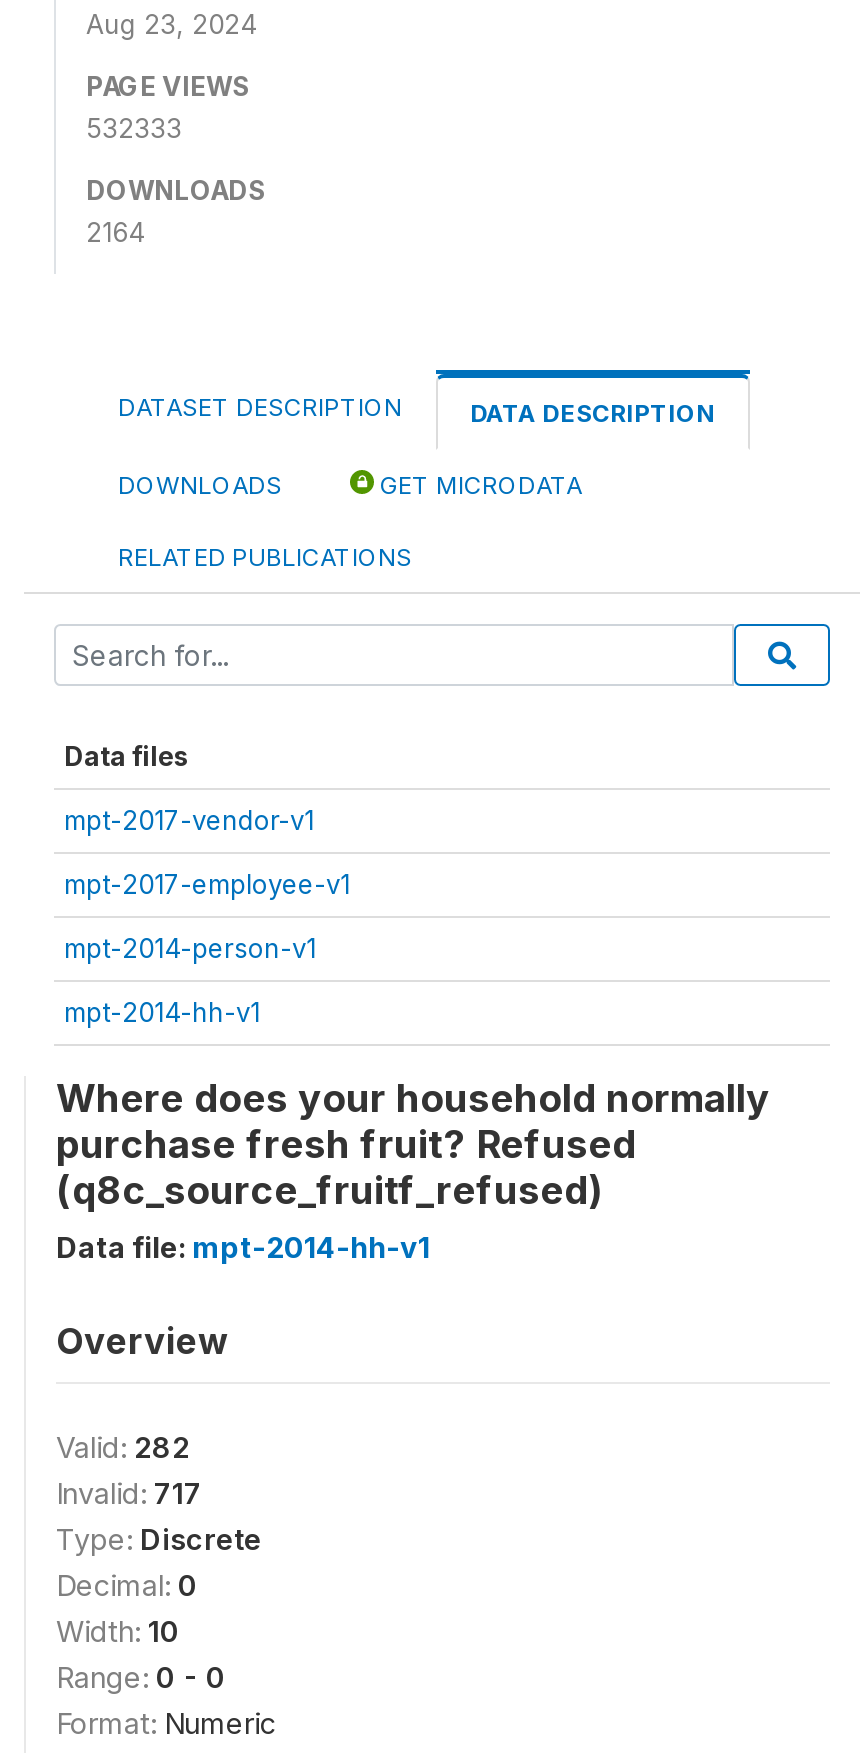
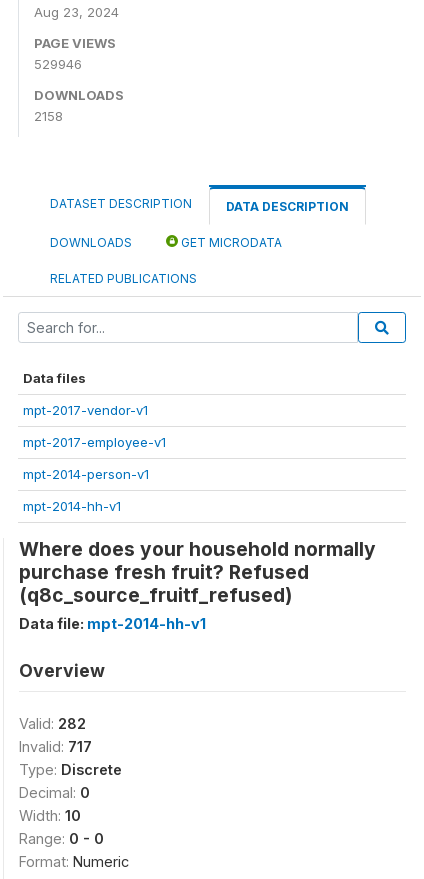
[86,111,182,143] 532333 -> [34,55,82,71] 529946
[86,215,144,247] 2164 -> [34,107,63,123] 2158

